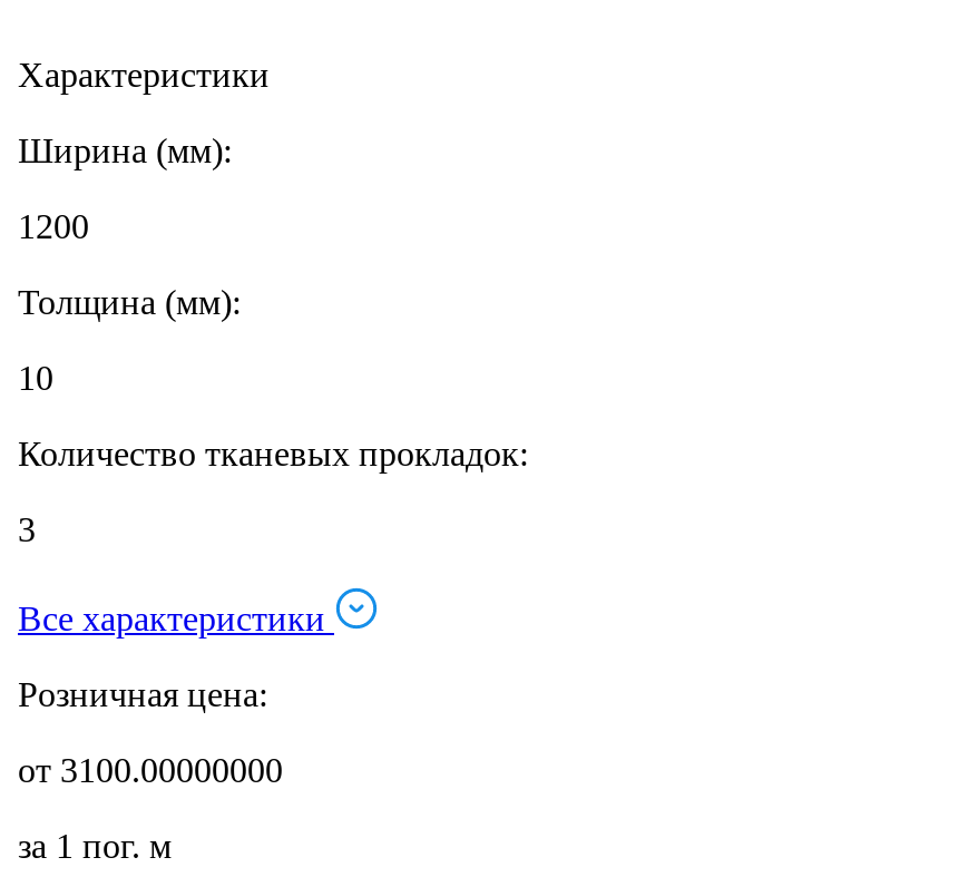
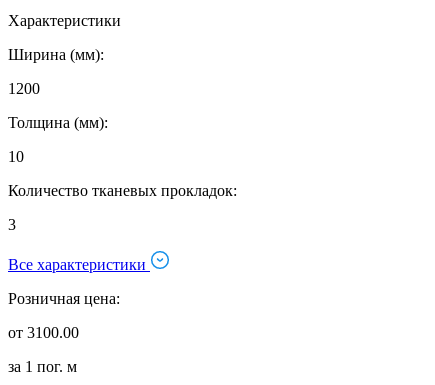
[18,751,283,789] от 3100.00000000 -> [8,324,79,341] от 3100.00

